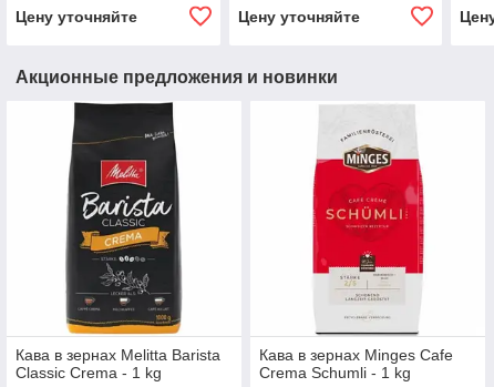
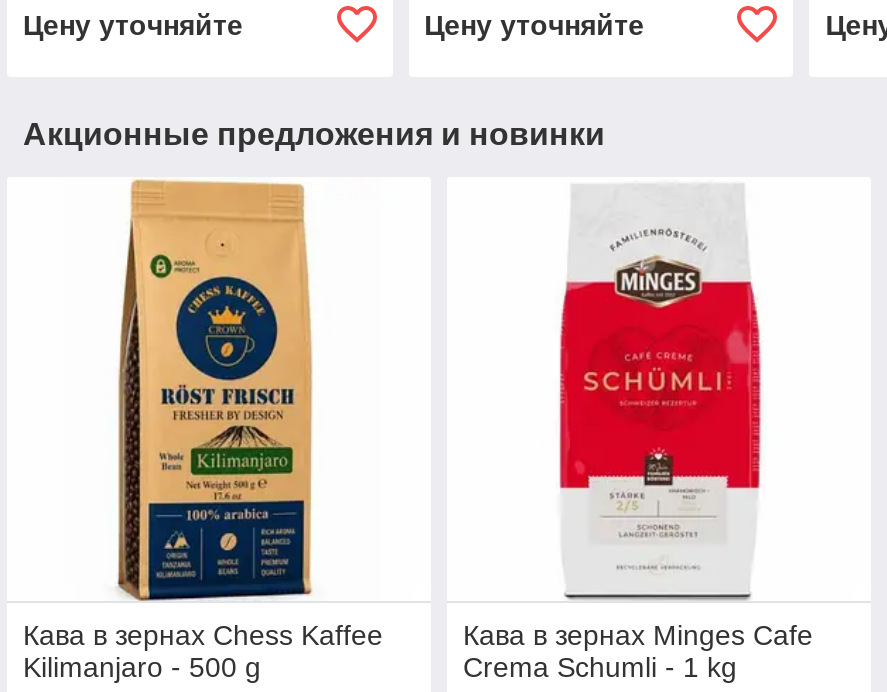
[16,101,220,382] [image] | Кава в зернах Melitta Barista | Classic Crema - 1 kg -> [23,179,383,684] [image] | Кава в зернах Chess Kaffee | Kilimanjaro - 500 g

